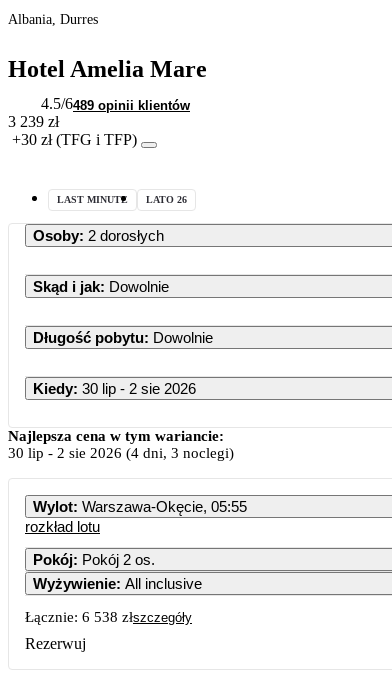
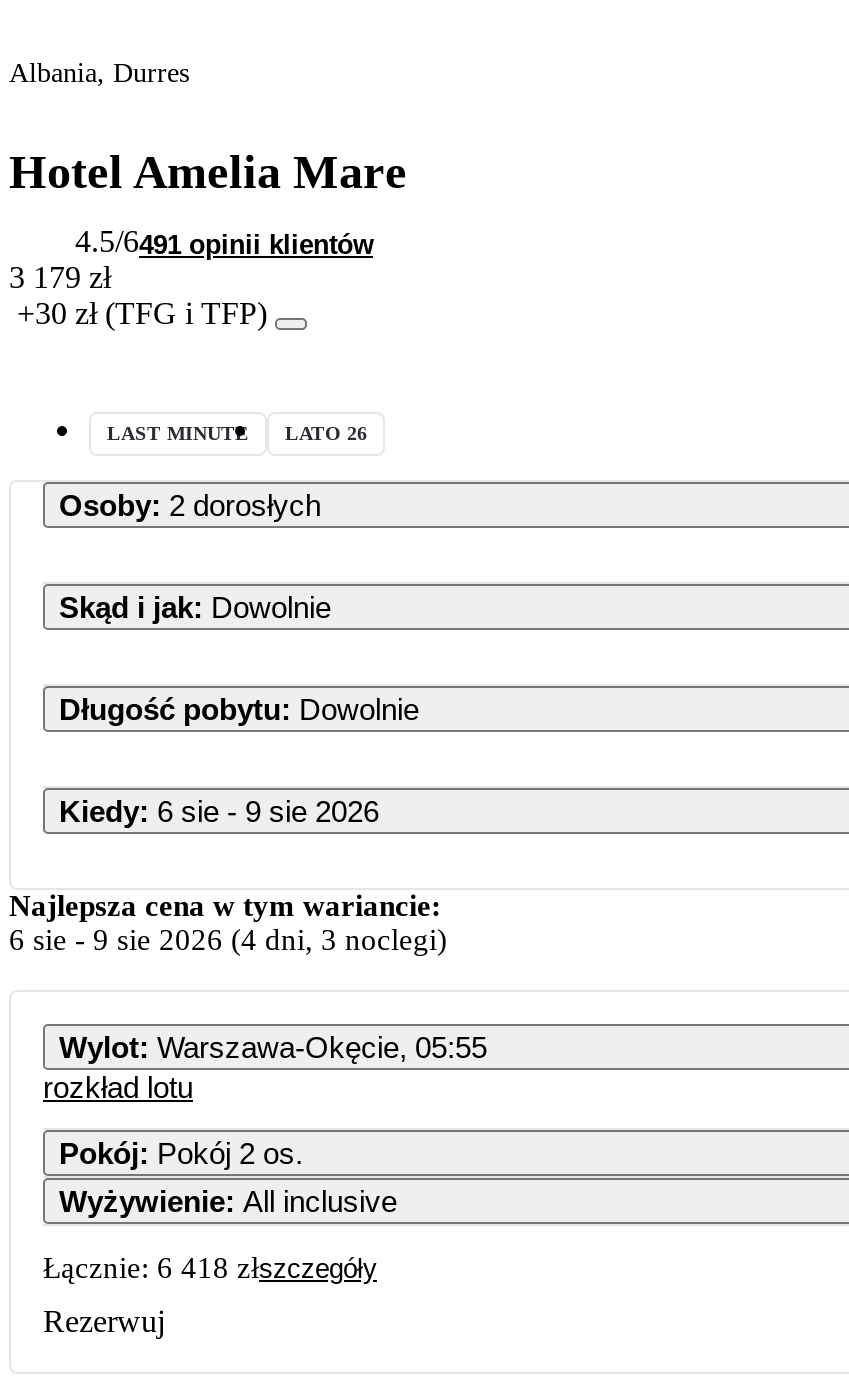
[41,94,190,112] 4.5/6489 opinii klientów -> [75,223,373,259] 4.5/6491 opinii klientów
[8,112,59,129] 3 239 zł -> [9,259,111,293] 3 179 zł
[33,379,196,396] Kiedy: 30 lip - 2 sie 2026 -> [59,793,379,827] Kiedy: 6 sie - 9 sie 2026
[8,444,234,460] 30 lip - 2 sie 2026 (4 dni, 3 noclegi) -> [9,923,447,955] 6 sie - 9 sie 2026 (4 dni, 3 noclegi)
[25,608,192,624] Łącznie: 6 538 złszczegóły -> [43,1251,377,1283] Łącznie: 6 418 złszczegóły

